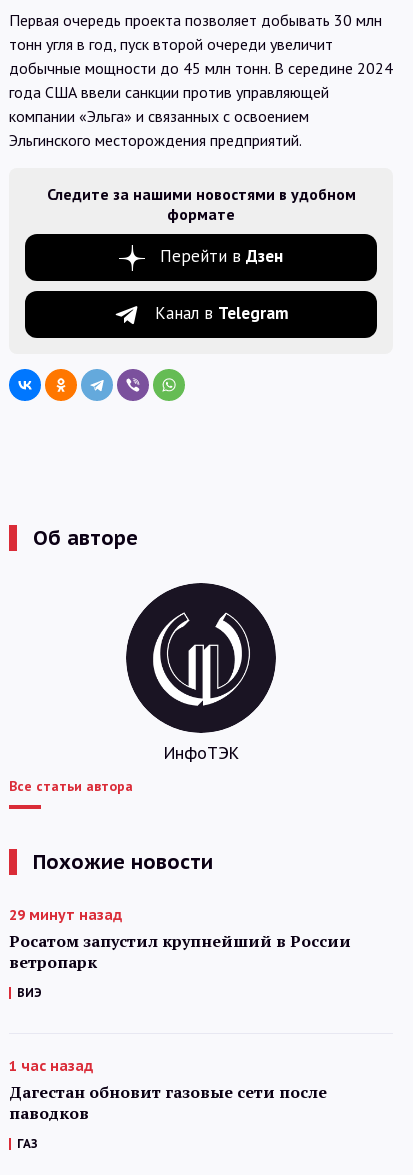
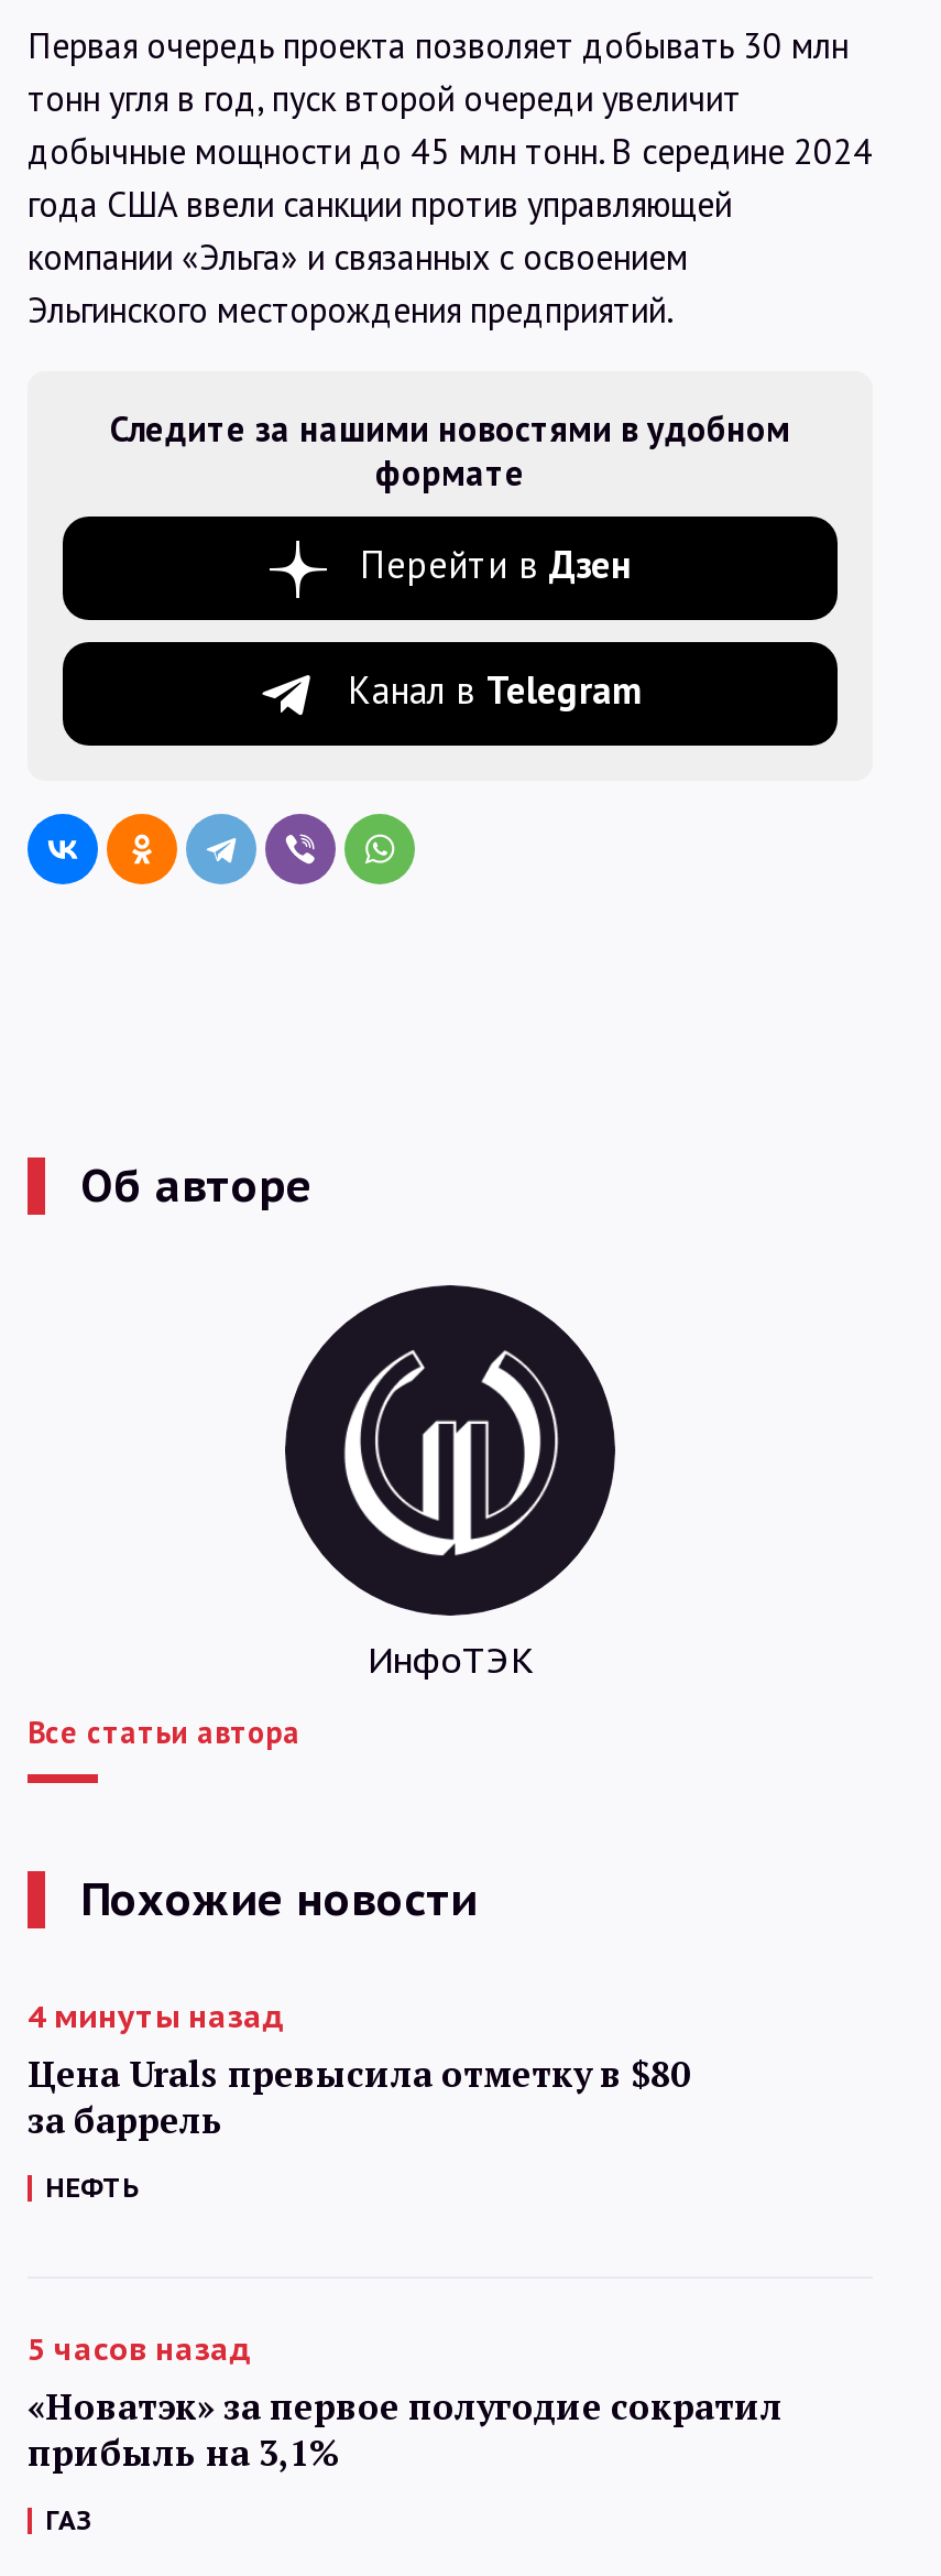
[9,905,351,972] 29 минут назад | Росатом запустил крупнейший в России | ветропарк -> [28,1996,690,2143] 4 минуты назад | Цена Urals превысила отметку в $80 | за баррель
[17,984,42,999] ВИЭ -> [45,2170,140,2203] НЕФТЬ
[9,1056,327,1123] 1 час назад | Дагестан обновит газовые сети после | паводков -> [28,2328,783,2476] 5 часов назад | «Новатэк» за первое полугодие сократил | прибыль на 3,1%

